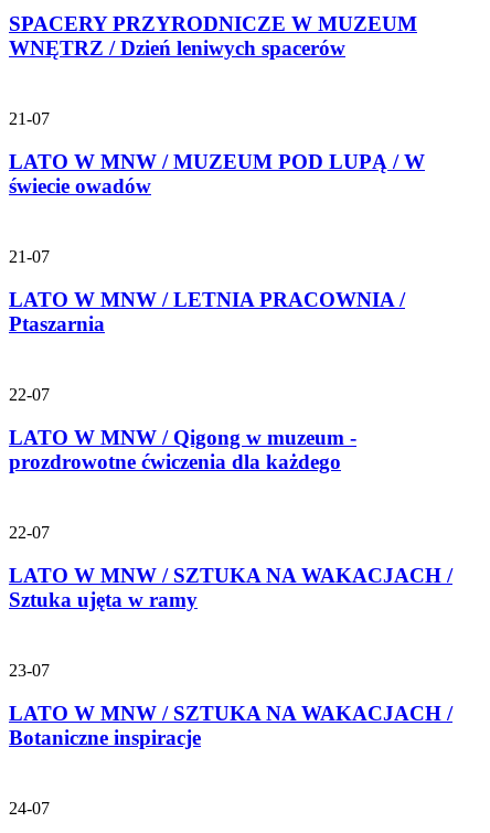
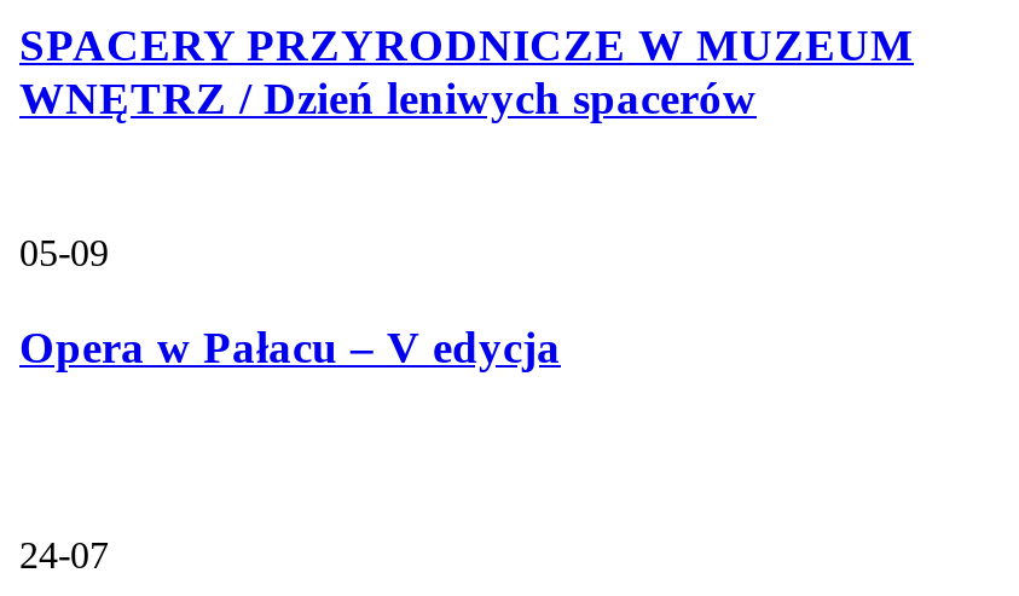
[9,109,452,749] 21-07 | LATO W MNW / MUZEUM POD LUPĄ / W | świecie owadów | 21-07 | LATO W MNW / LETNIA PRACOWNIA / | Ptaszarnia | 22-07 | LATO W MNW / Qigong w muzeum - | prozdrowotne ćwiczenia dla każdego | 22-07 | LATO W MNW / SZTUKA NA WAKACJACH / | Sztuka ujęta w ramy | 23-07 | LATO W MNW / SZTUKA NA WAKACJACH / | Botaniczne inspiracje -> [19,232,561,371] 05-09 | Opera w Pałacu – V edycja

